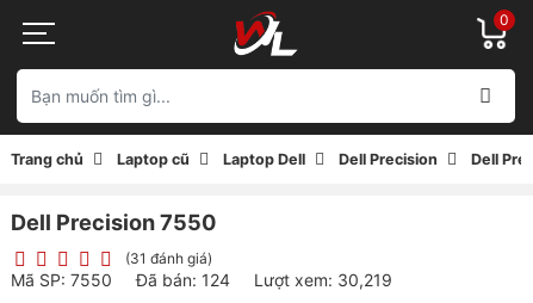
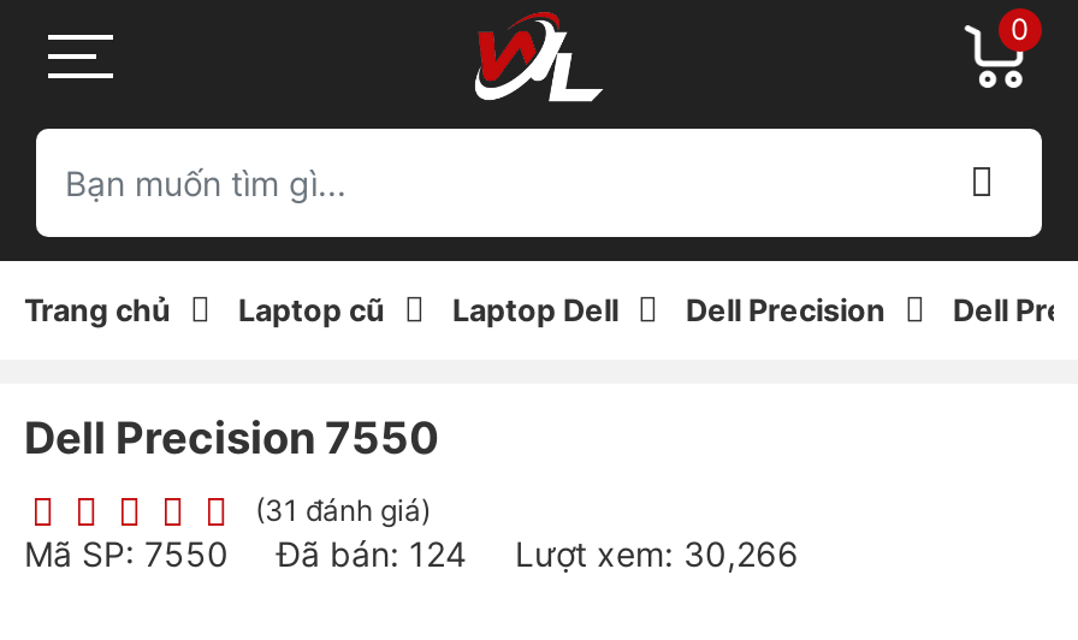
[11,270,392,290] Mã SP: 7550 Đã bán: 124 Lượt xem: 30,219 -> [24,533,799,574] Mã SP: 7550 Đã bán: 124 Lượt xem: 30,266

